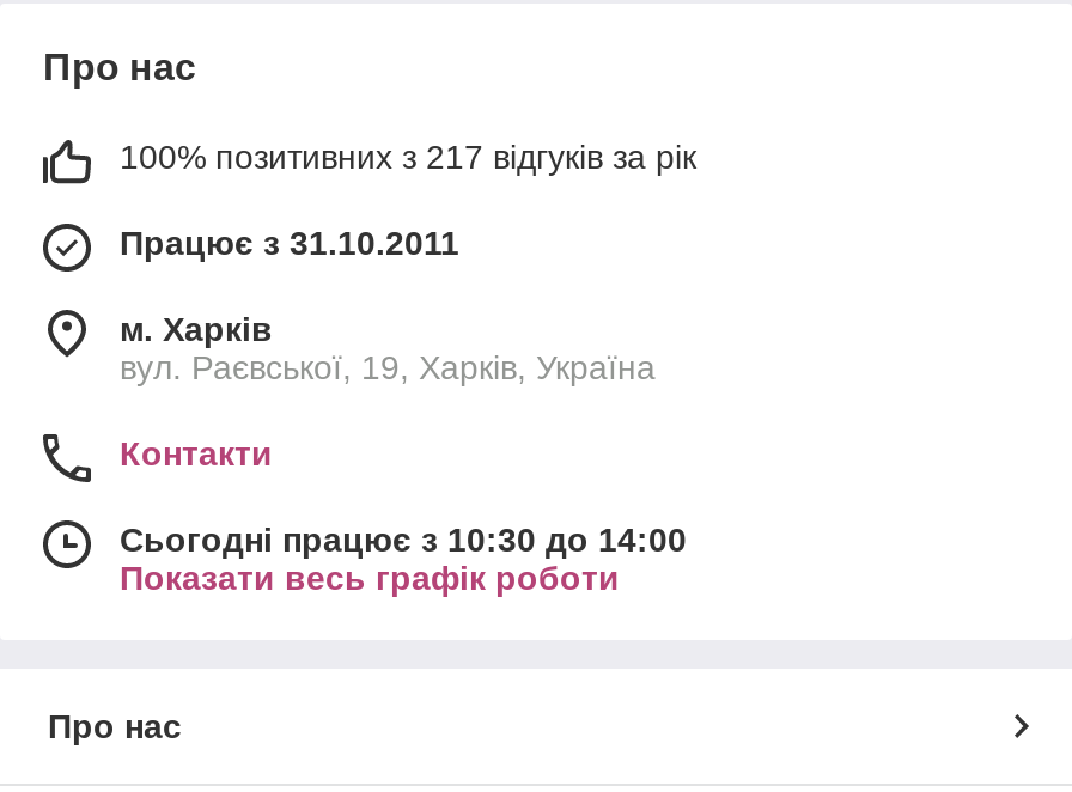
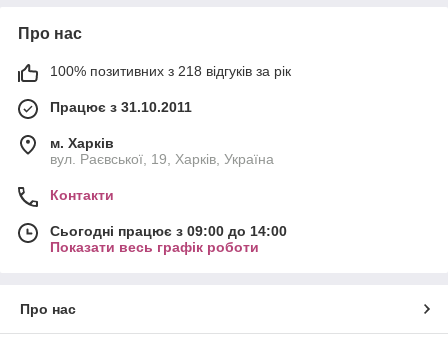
[120,139,696,177] 100% позитивних з 217 відгуків за рік -> [50,63,291,79] 100% позитивних з 218 відгуків за рік
[120,521,687,560] Сьогодні працює з 10:30 до 14:00 -> [50,223,287,239] Сьогодні працює з 09:00 до 14:00

